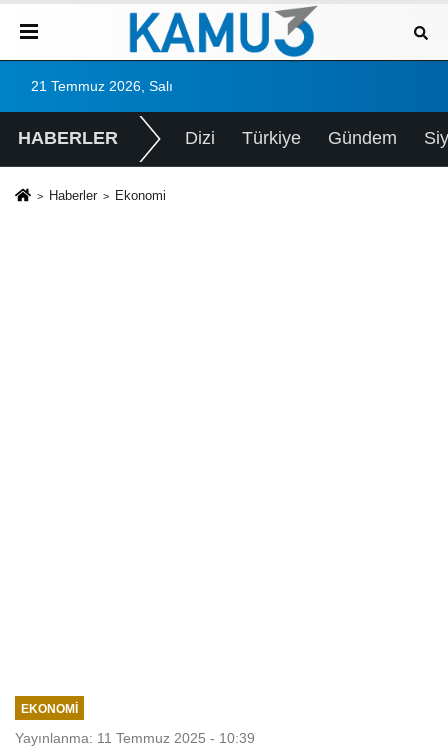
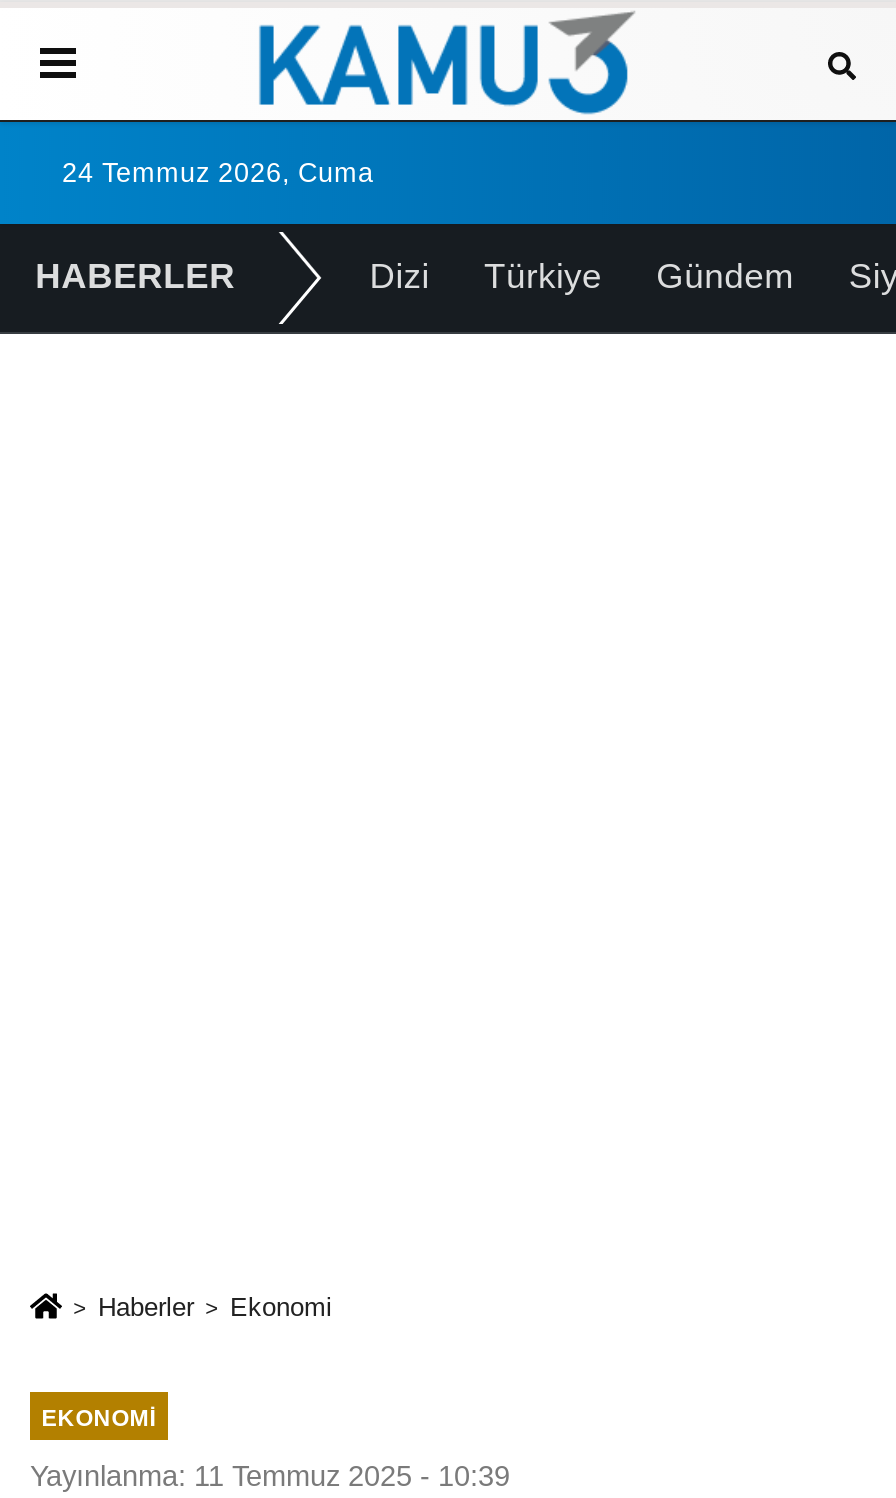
[31,79,173,94] 21 Temmuz 2026, Salı -> [62,158,374,188] 24 Temmuz 2026, Cuma
moved [49,188,166,203] -> [98,1292,332,1322]: Haberler | Ekonomi

